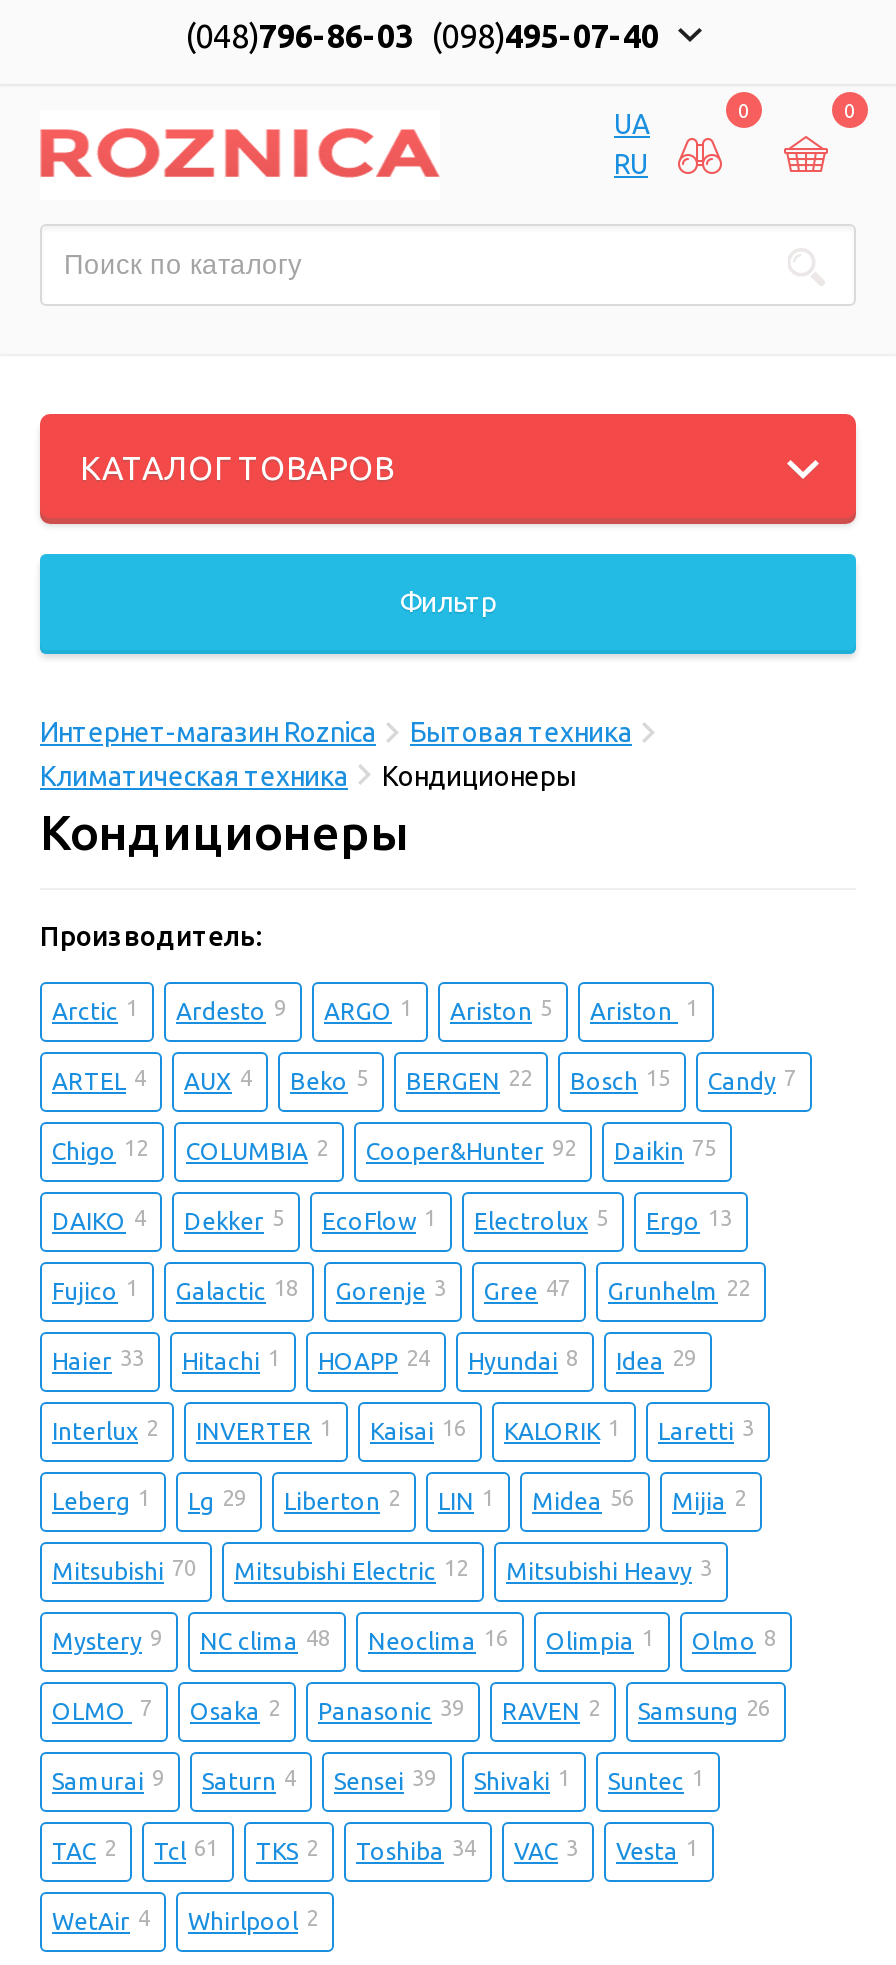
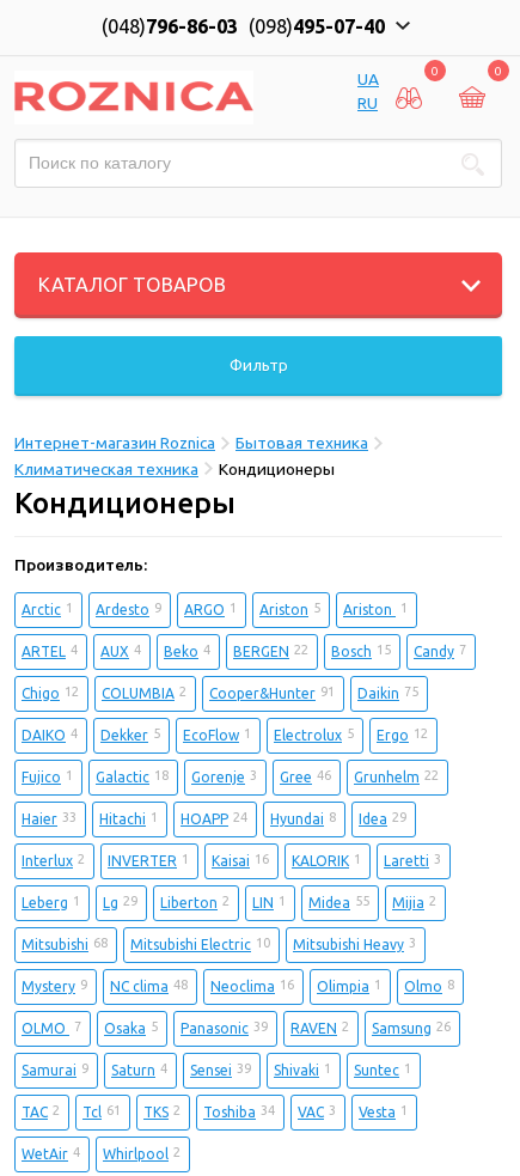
[52,1066,796,1094] ARTEL 4 AUX 4 Beko 5 BERGEN 22 Bosch 15 Candy 7 -> [22,642,466,659] ARTEL 4 AUX 4 Beko 4 BERGEN 22 Bosch 15 Candy 7
[366,1136,576,1164] Cooper&Hunter 92 -> [209,684,335,701] Cooper&Hunter 91
[52,1206,732,1234] DAIKO 4 Dekker 5 EcoFlow 1 Electrolux 5 Ergo 13 -> [22,726,428,743] DAIKO 4 Dekker 5 EcoFlow 1 Electrolux 5 Ergo 12
[52,1276,750,1304] Fujico 1 Galactic 18 Gorenje 3 Gree 47 Grunhelm 22 -> [22,768,439,785] Fujico 1 Galactic 18 Gorenje 3 Gree 46 Grunhelm 22
[52,1486,746,1514] Leberg 1 Lg 29 Liberton 2 LIN 1 Midea 56 Mijia 2 -> [22,894,436,910] Leberg 1 Lg 29 Liberton 2 LIN 1 Midea 55 Mijia 2
[52,1556,196,1584] Mitsubishi 70 -> [22,935,108,952] Mitsubishi 68
[234,1556,468,1584] Mitsubishi Electric 12 -> [130,935,270,952] Mitsubishi Electric 10
[52,1696,770,1724] OLMO 7 Osaka 2 Panasonic 39 RAVEN 2 Samsung 26 -> [22,1019,451,1036] OLMO 7 Osaka 5 Panasonic 39 RAVEN 2 Samsung 26

